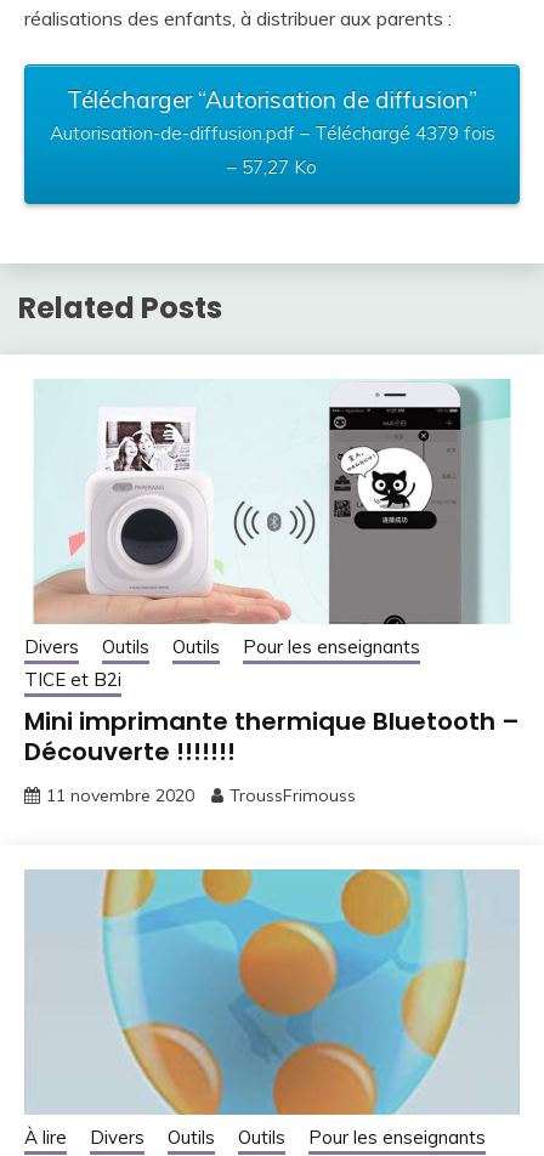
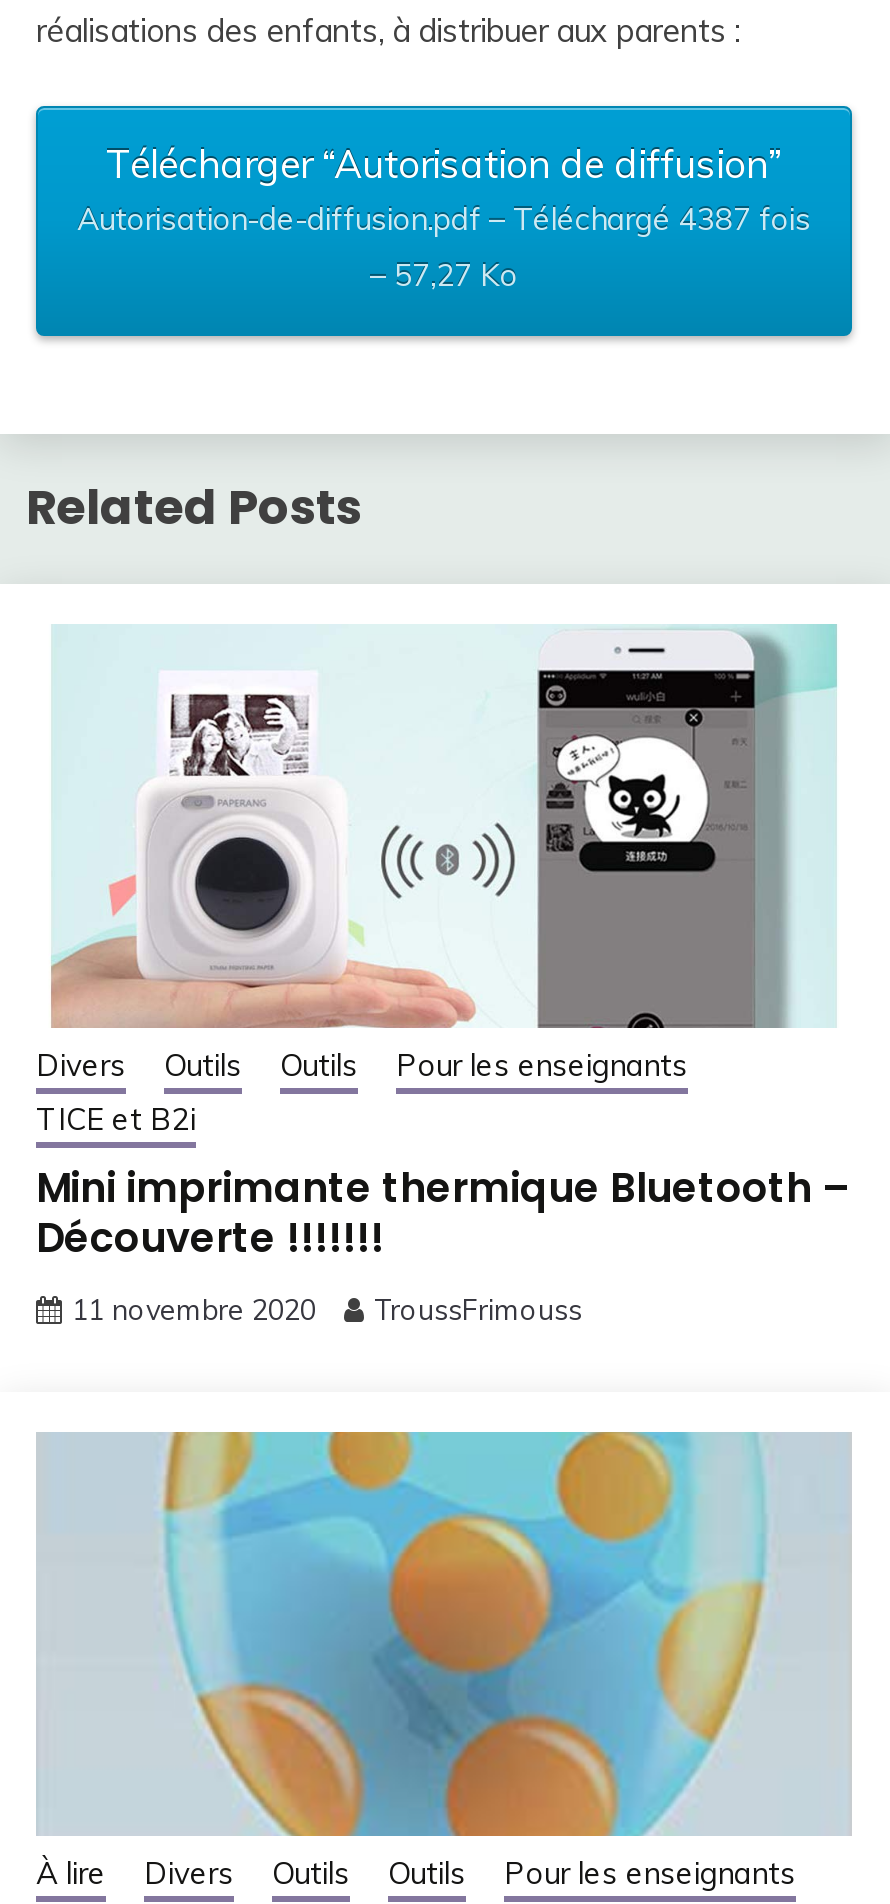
[49,122,495,145] Autorisation-de-diffusion.pdf – Téléchargé 4379 fois -> [77,201,811,239] Autorisation-de-diffusion.pdf – Téléchargé 4387 fois

